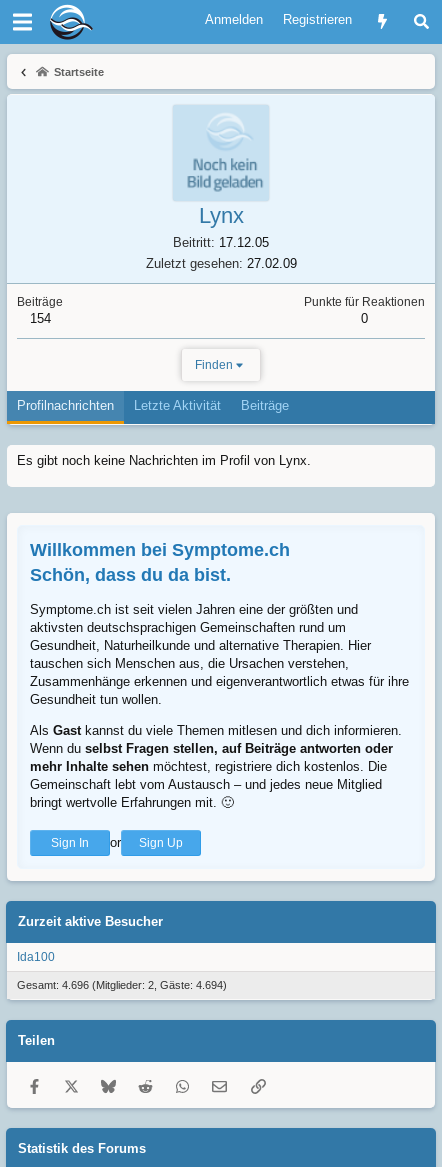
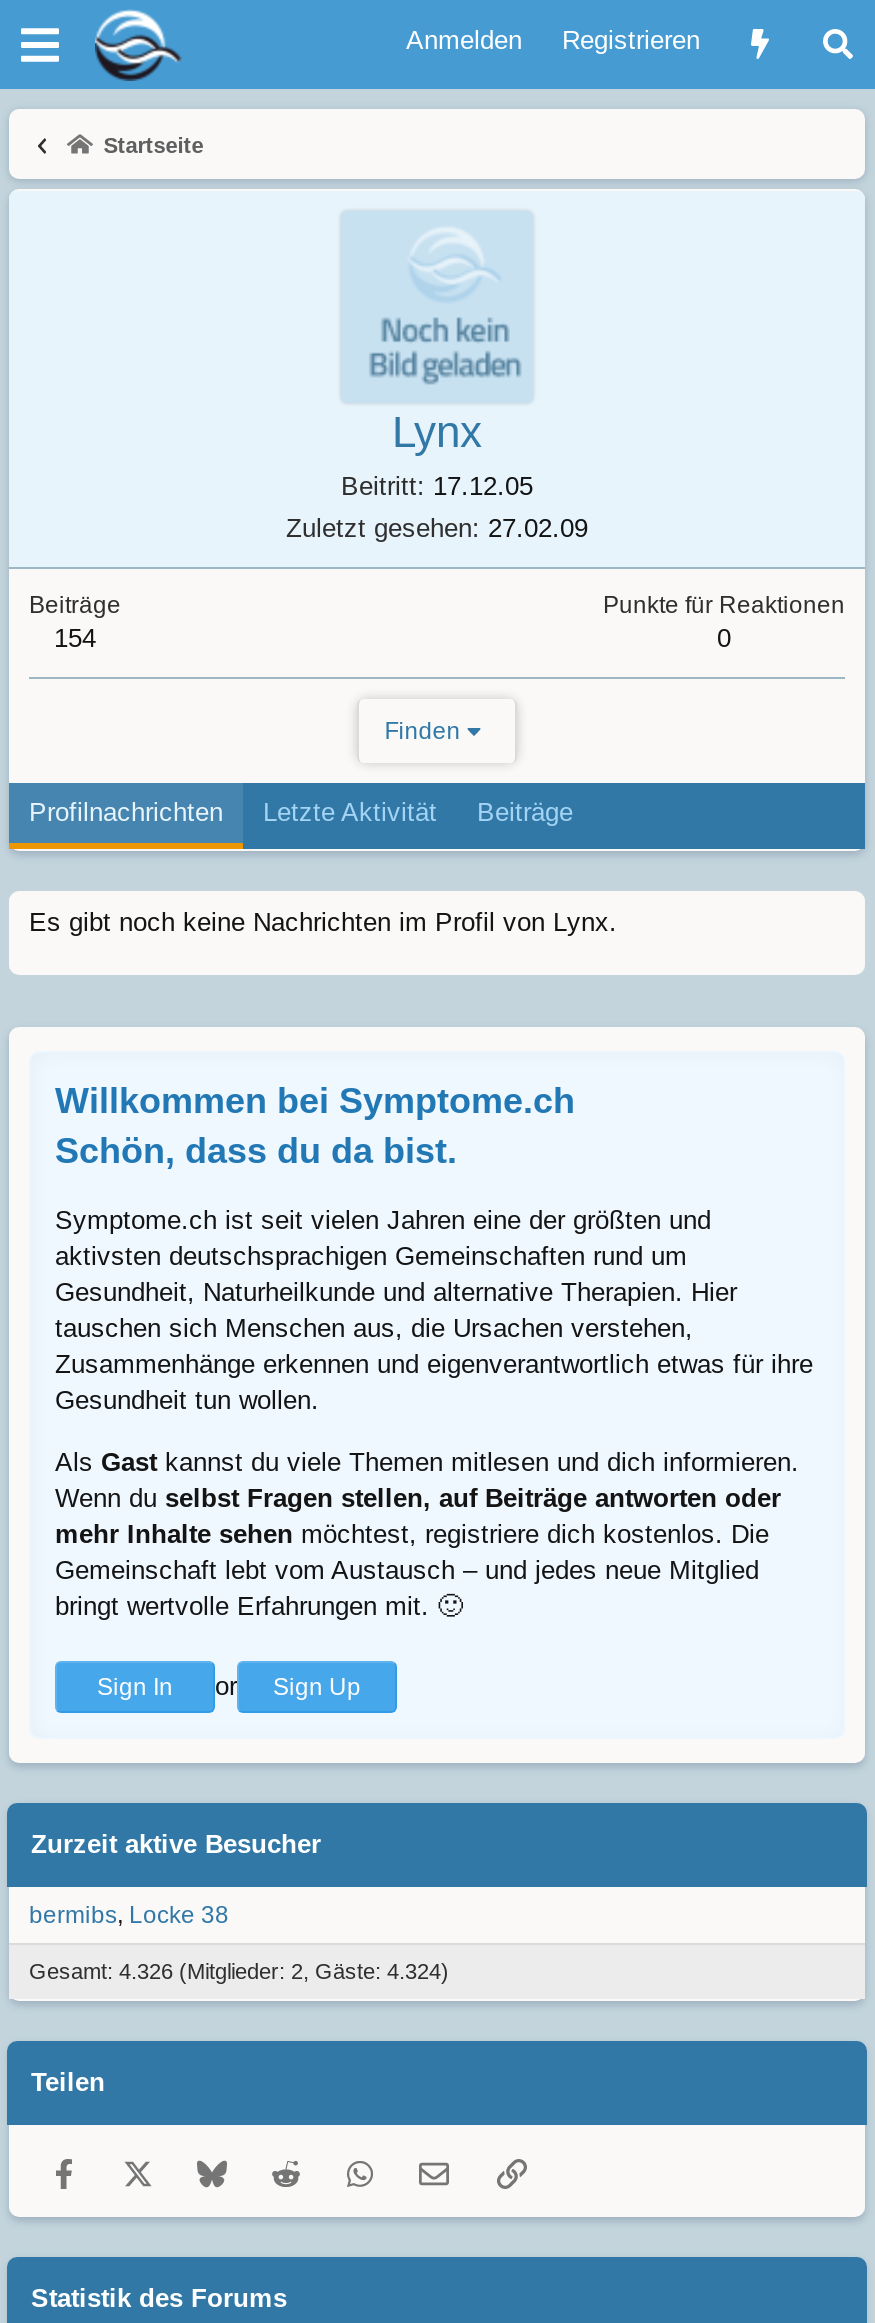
[17,950,55,964] Ida100 -> [29,1901,229,1929] bermibs Locke 38
[17,979,227,991] Gesamt: 4.696 (Mitglieder: 2, Gäste: 4.694) -> [29,1959,449,1983] Gesamt: 4.326 (Mitglieder: 2, Gäste: 4.324)

